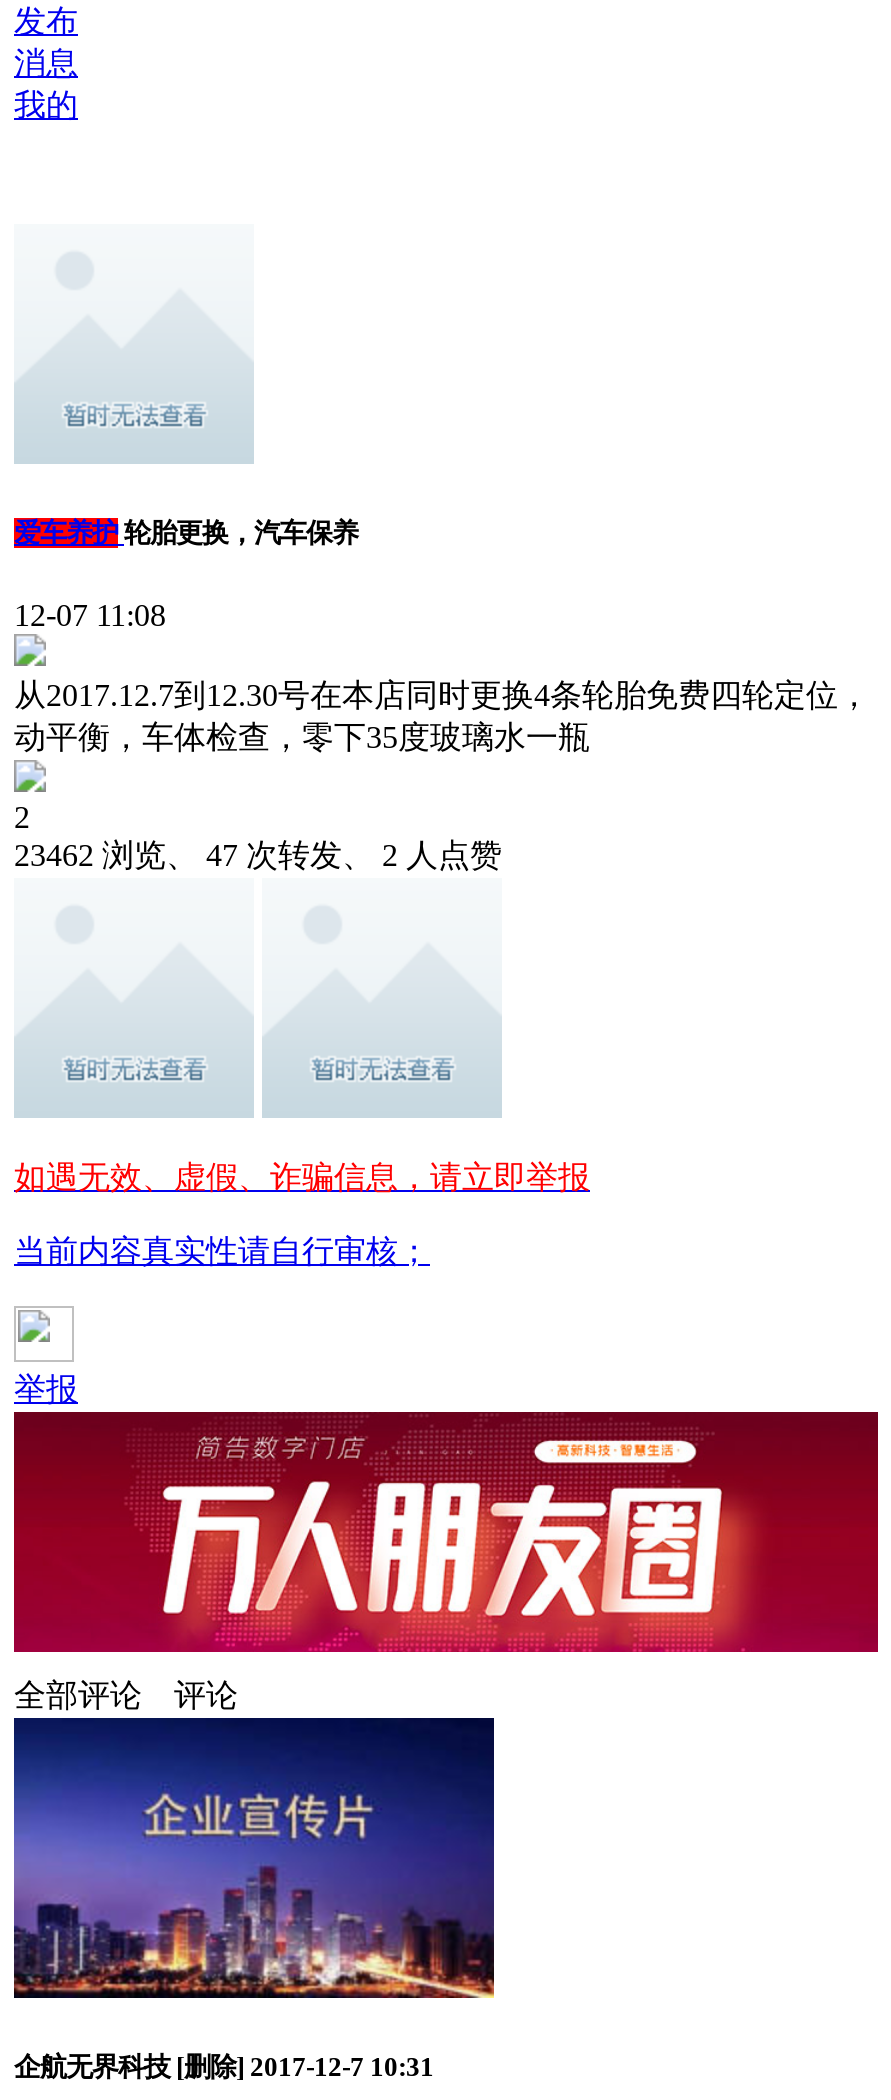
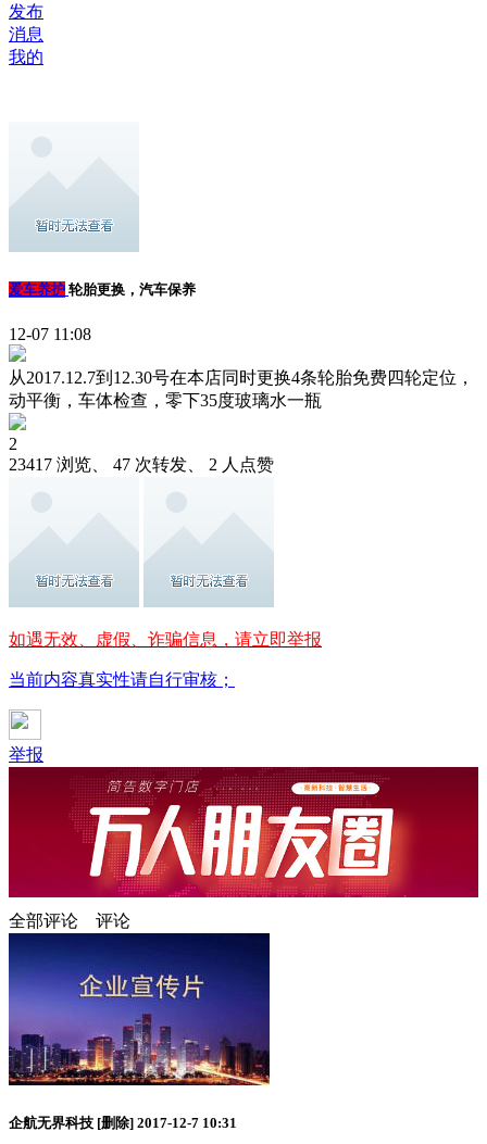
[14,837,502,871] 23462 浏览、 47 次转发、 2 人点赞 -> [9,455,274,473] 23417 浏览、 47 次转发、 2 人点赞

